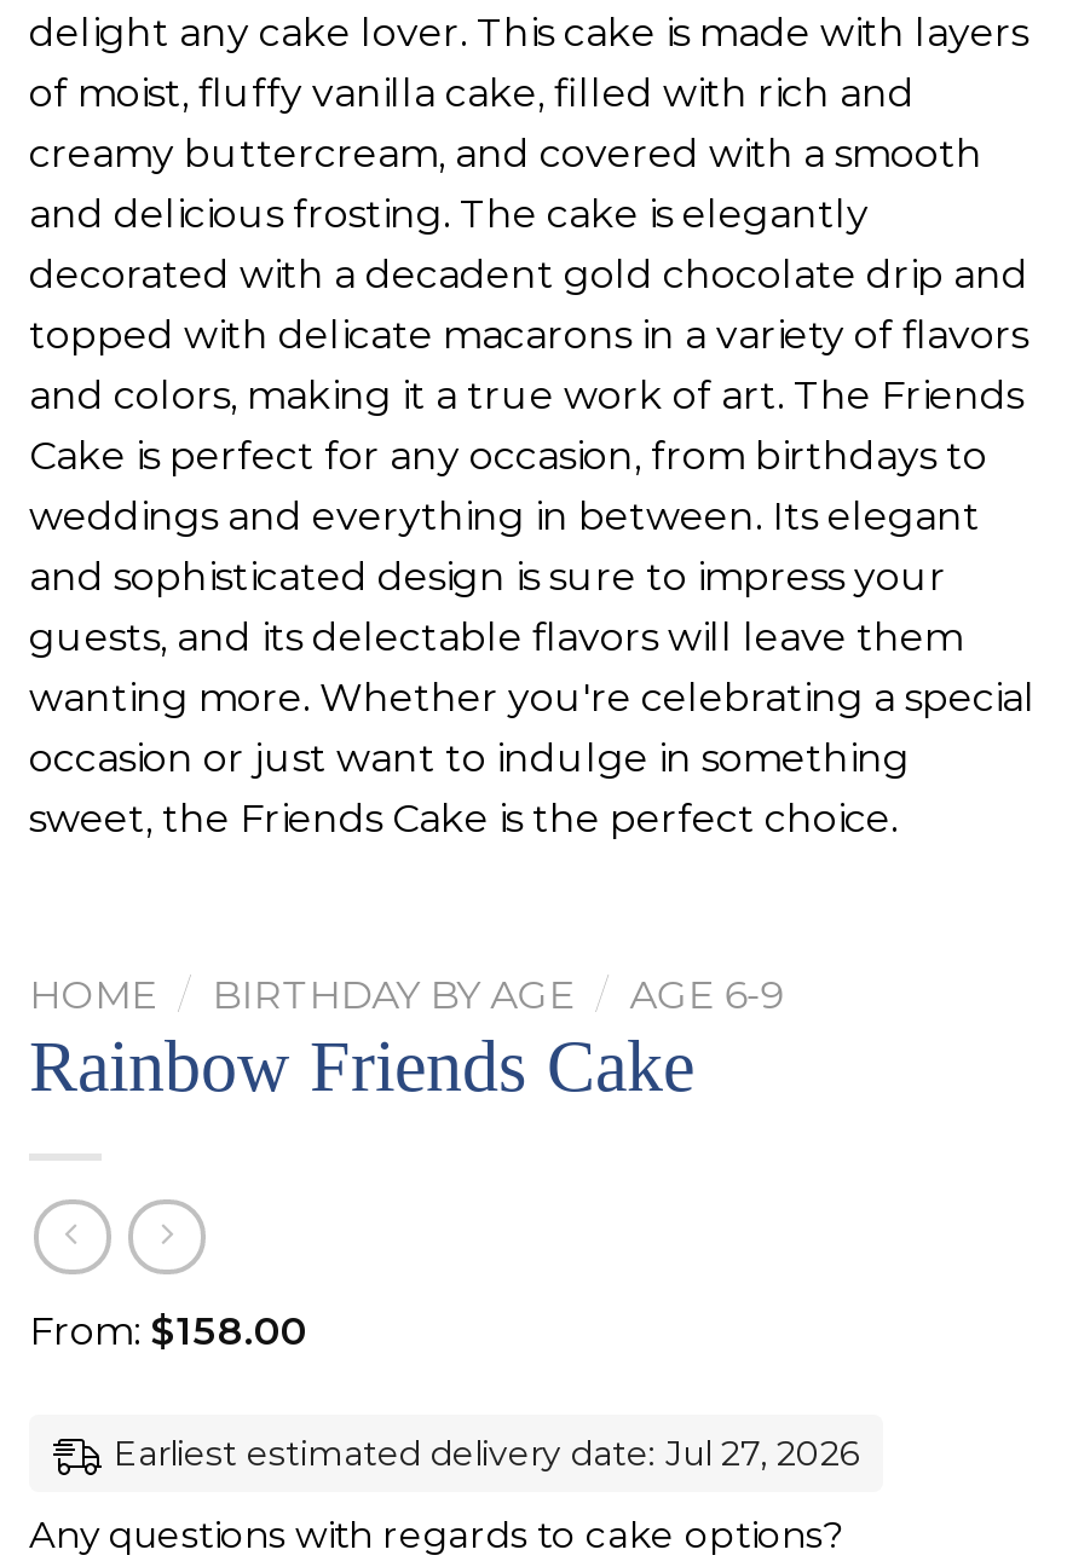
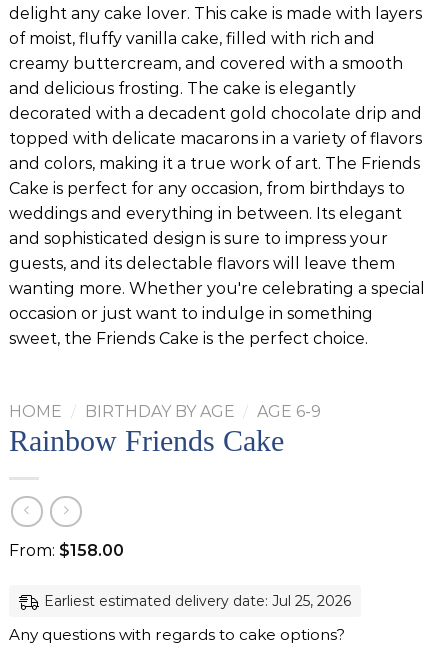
[114,1432,859,1475] Earliest estimated delivery date: Jul 27, 2026 -> [44,592,351,610] Earliest estimated delivery date: Jul 25, 2026

